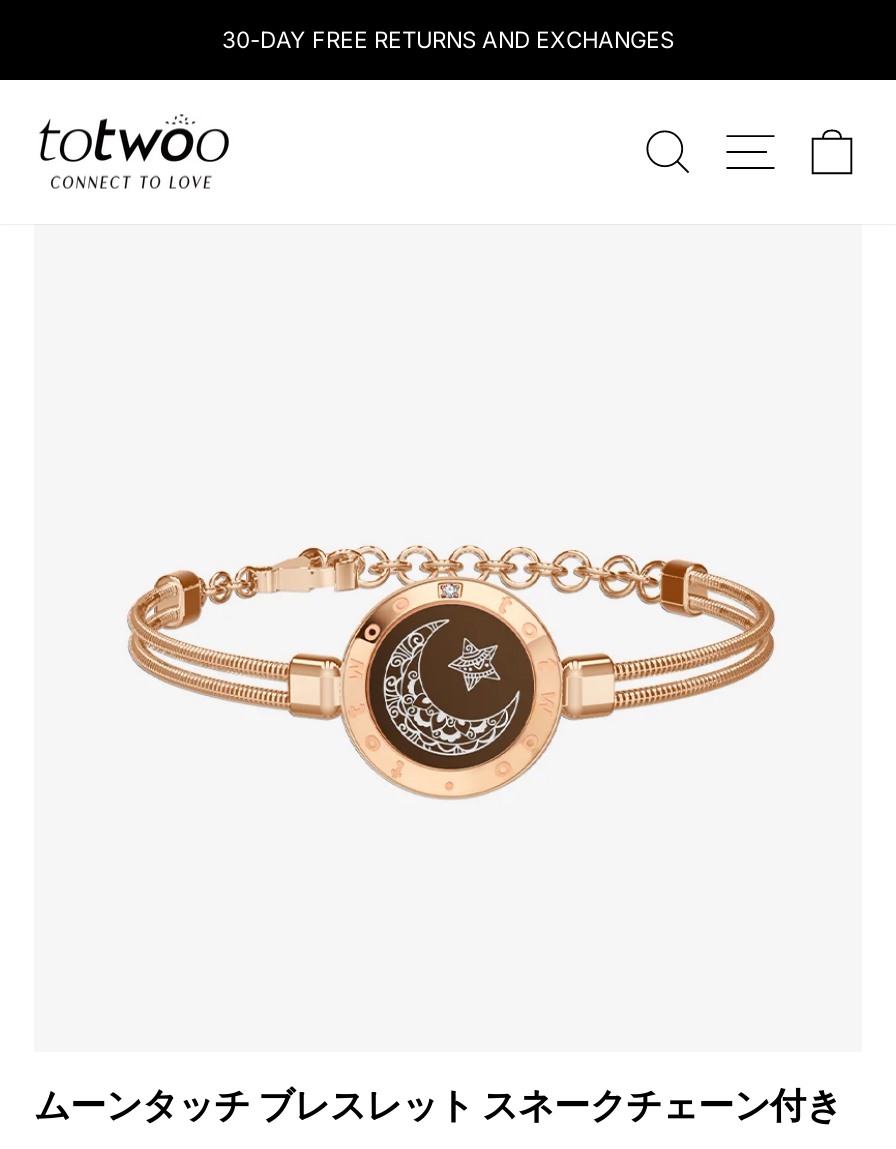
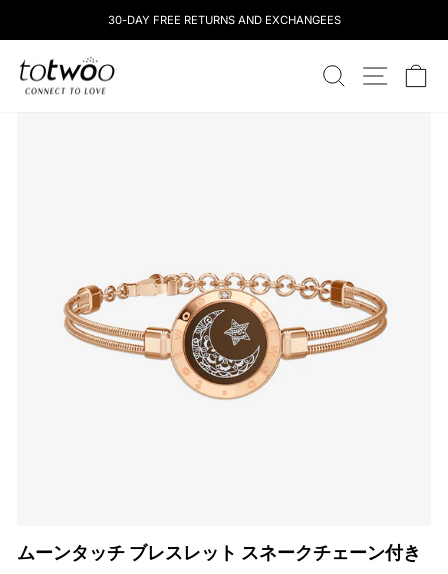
[222,26,674,54] 30-DAY FREE RETURNS AND EXCHANGES -> [107,13,340,27] 30-DAY FREE RETURNS AND EXCHANGEES

